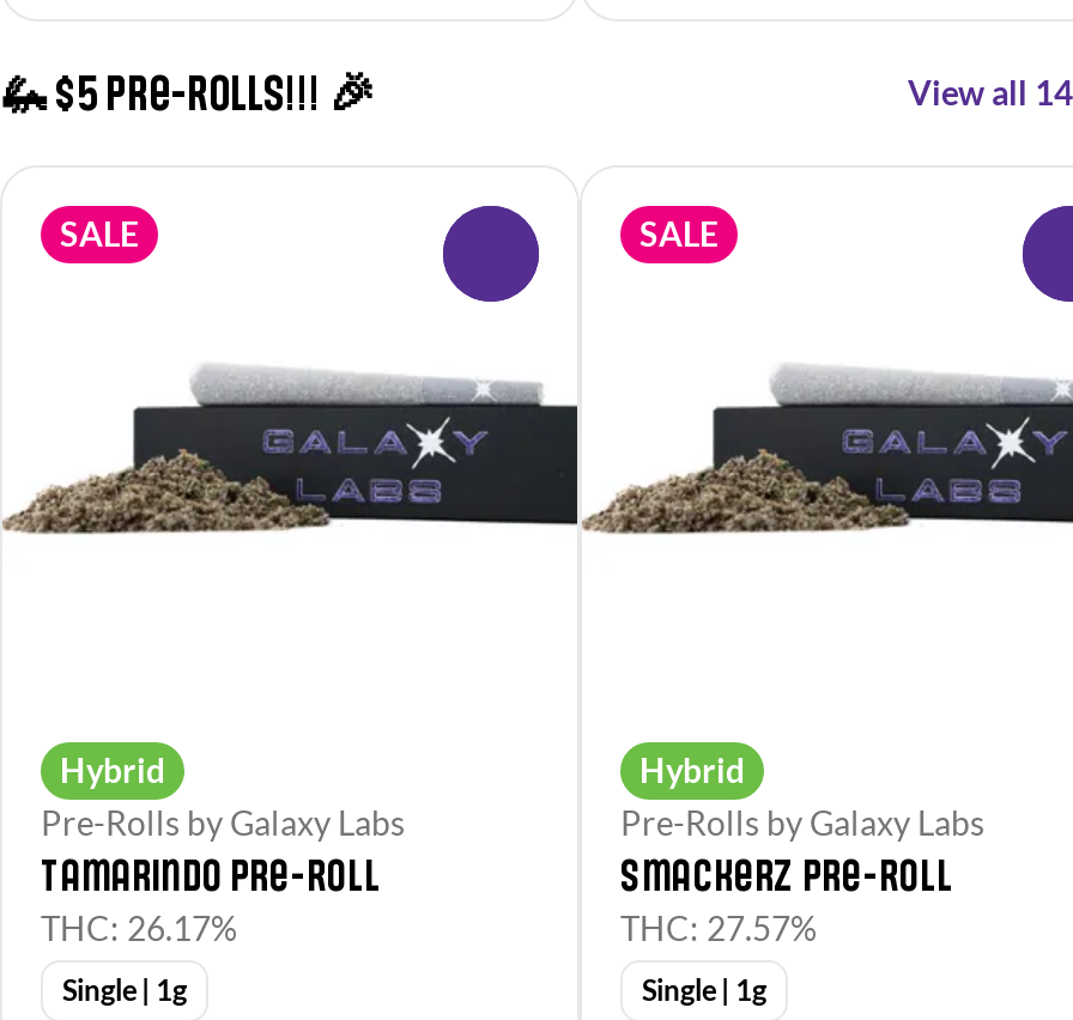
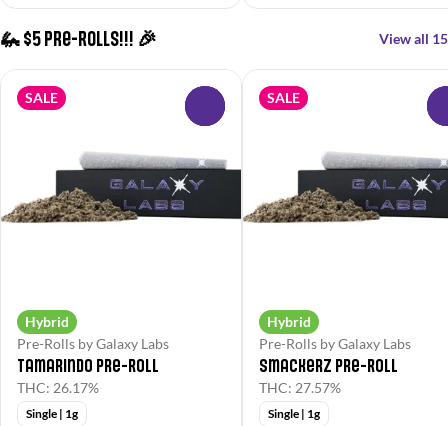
[908,72,1073,113] View all 14 -> [379,30,448,47] View all 15

